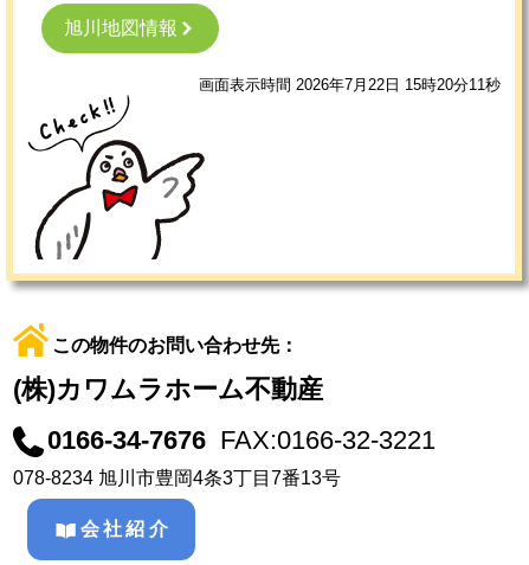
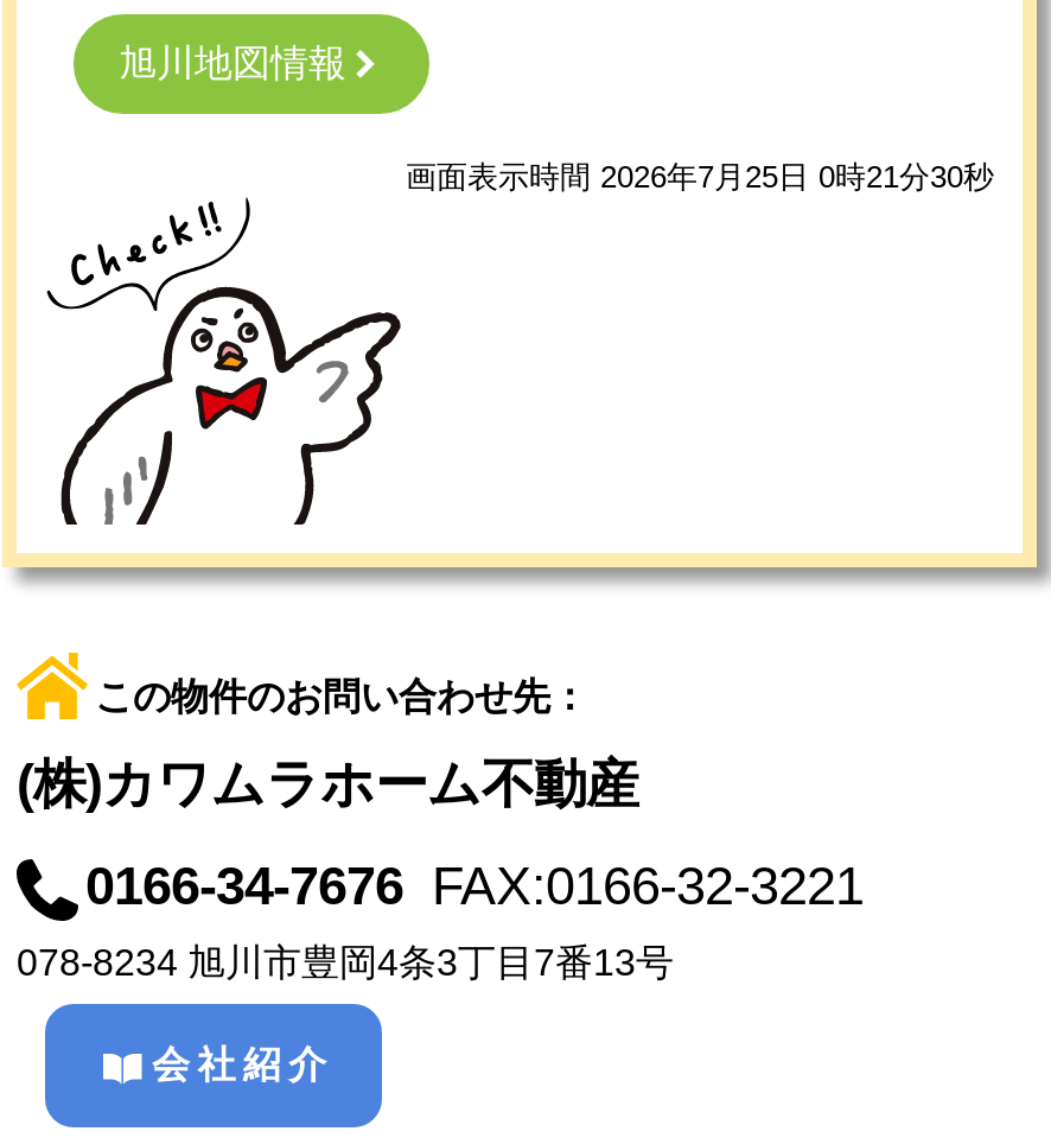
[199,76,501,94] 画面表示時間 2026年7月22日 15時20分11秒 -> [406,158,994,194] 画面表示時間 2026年7月25日 0時21分30秒

